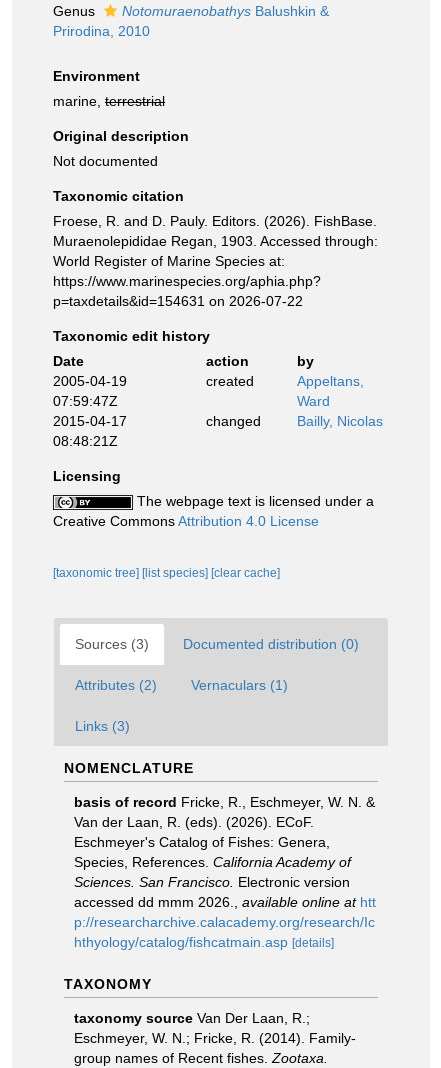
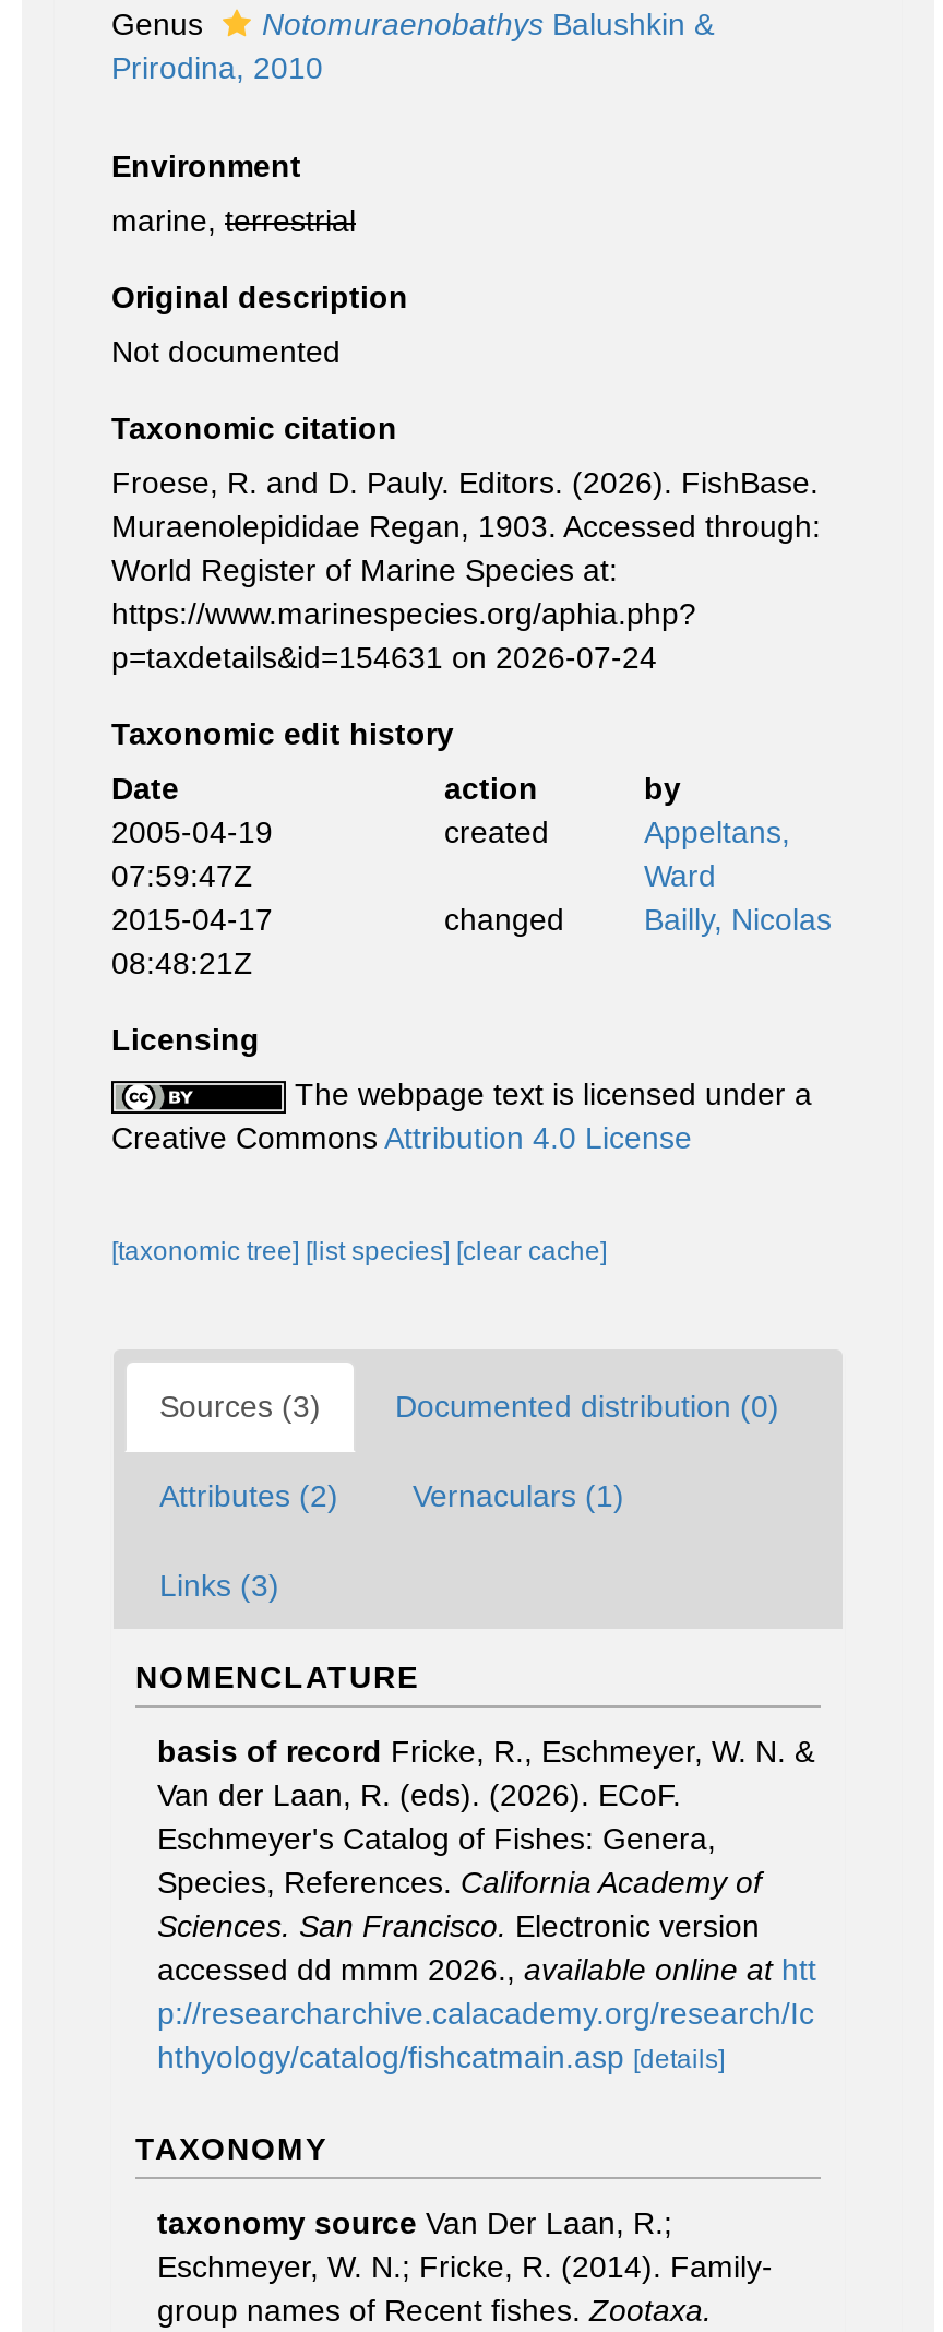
[53,293,303,309] p=taxdetails&id=154631 on 2026-07-22 -> [111,640,657,675] p=taxdetails&id=154631 on 2026-07-24

